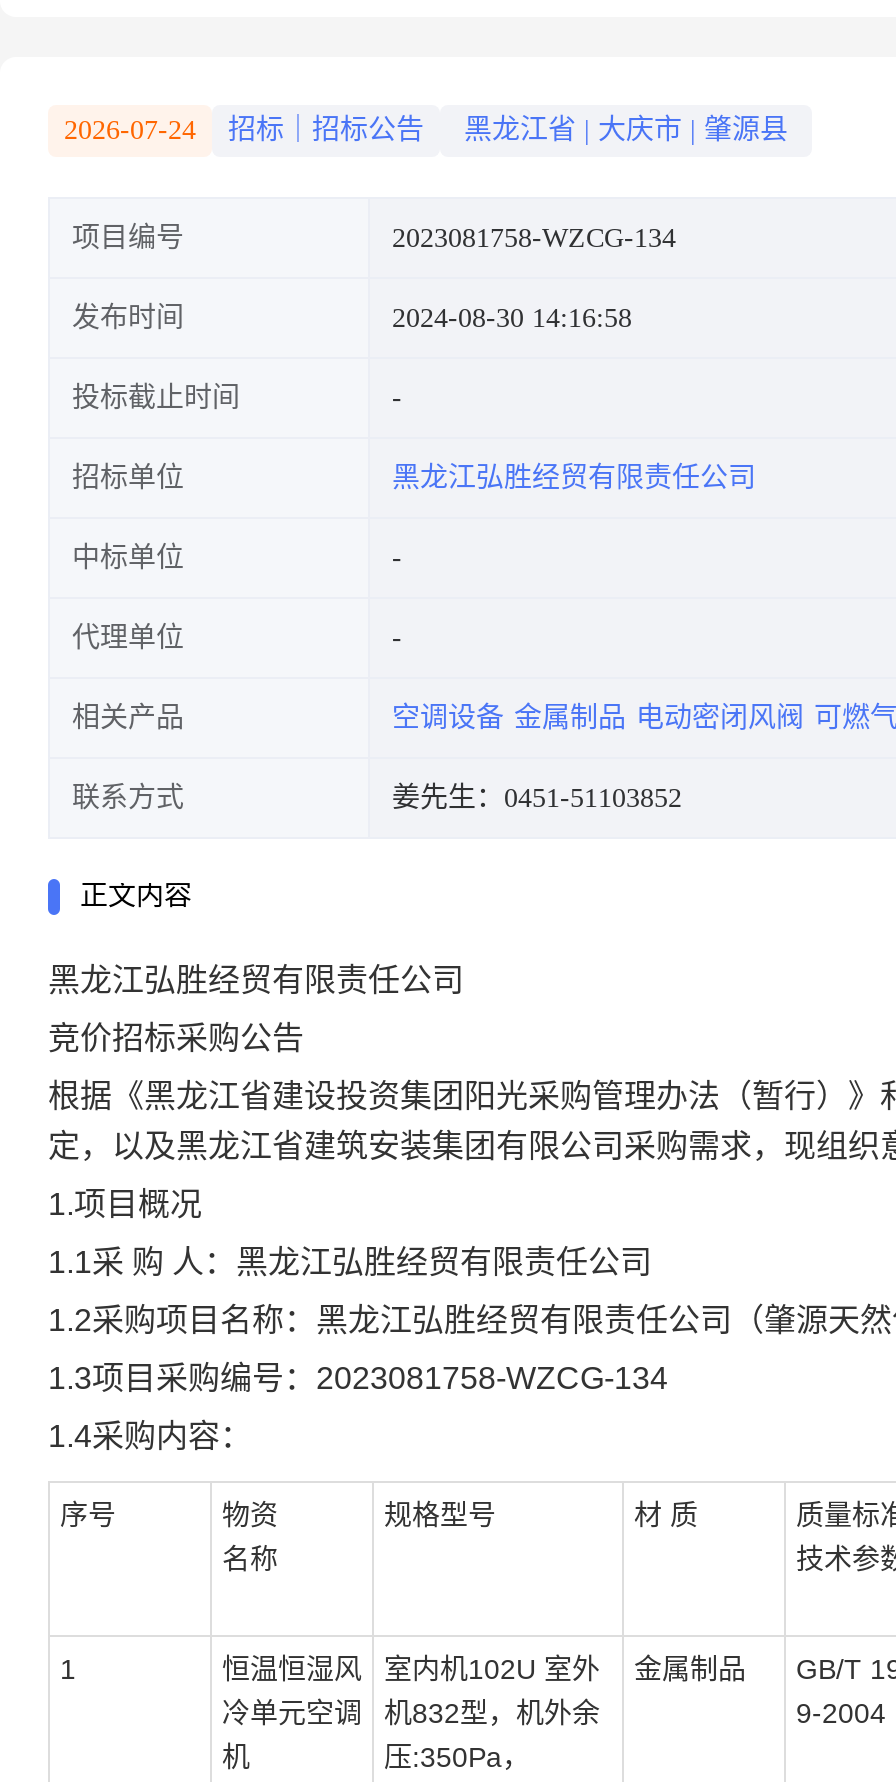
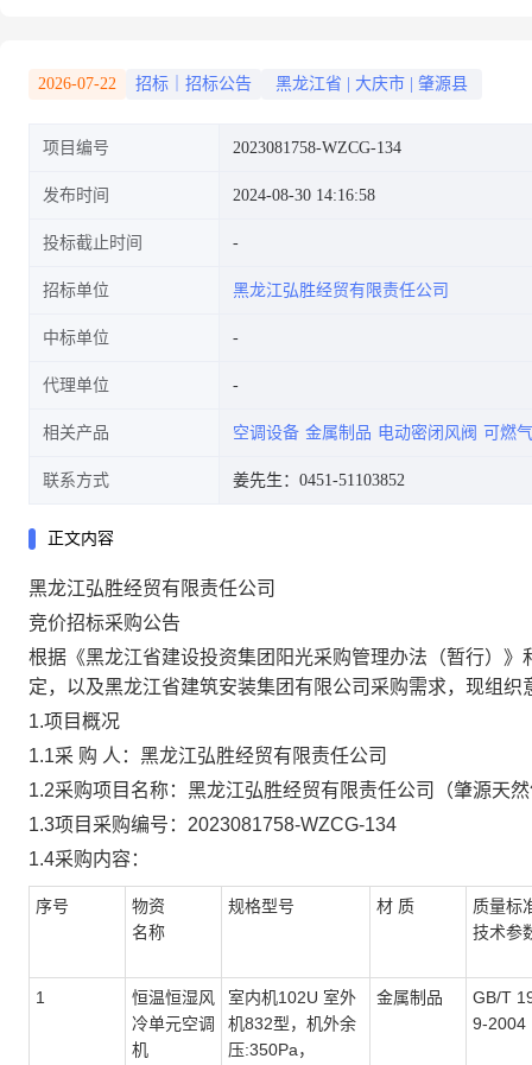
[64,115,196,145] 2026-07-24 -> [38,75,116,93] 2026-07-22

